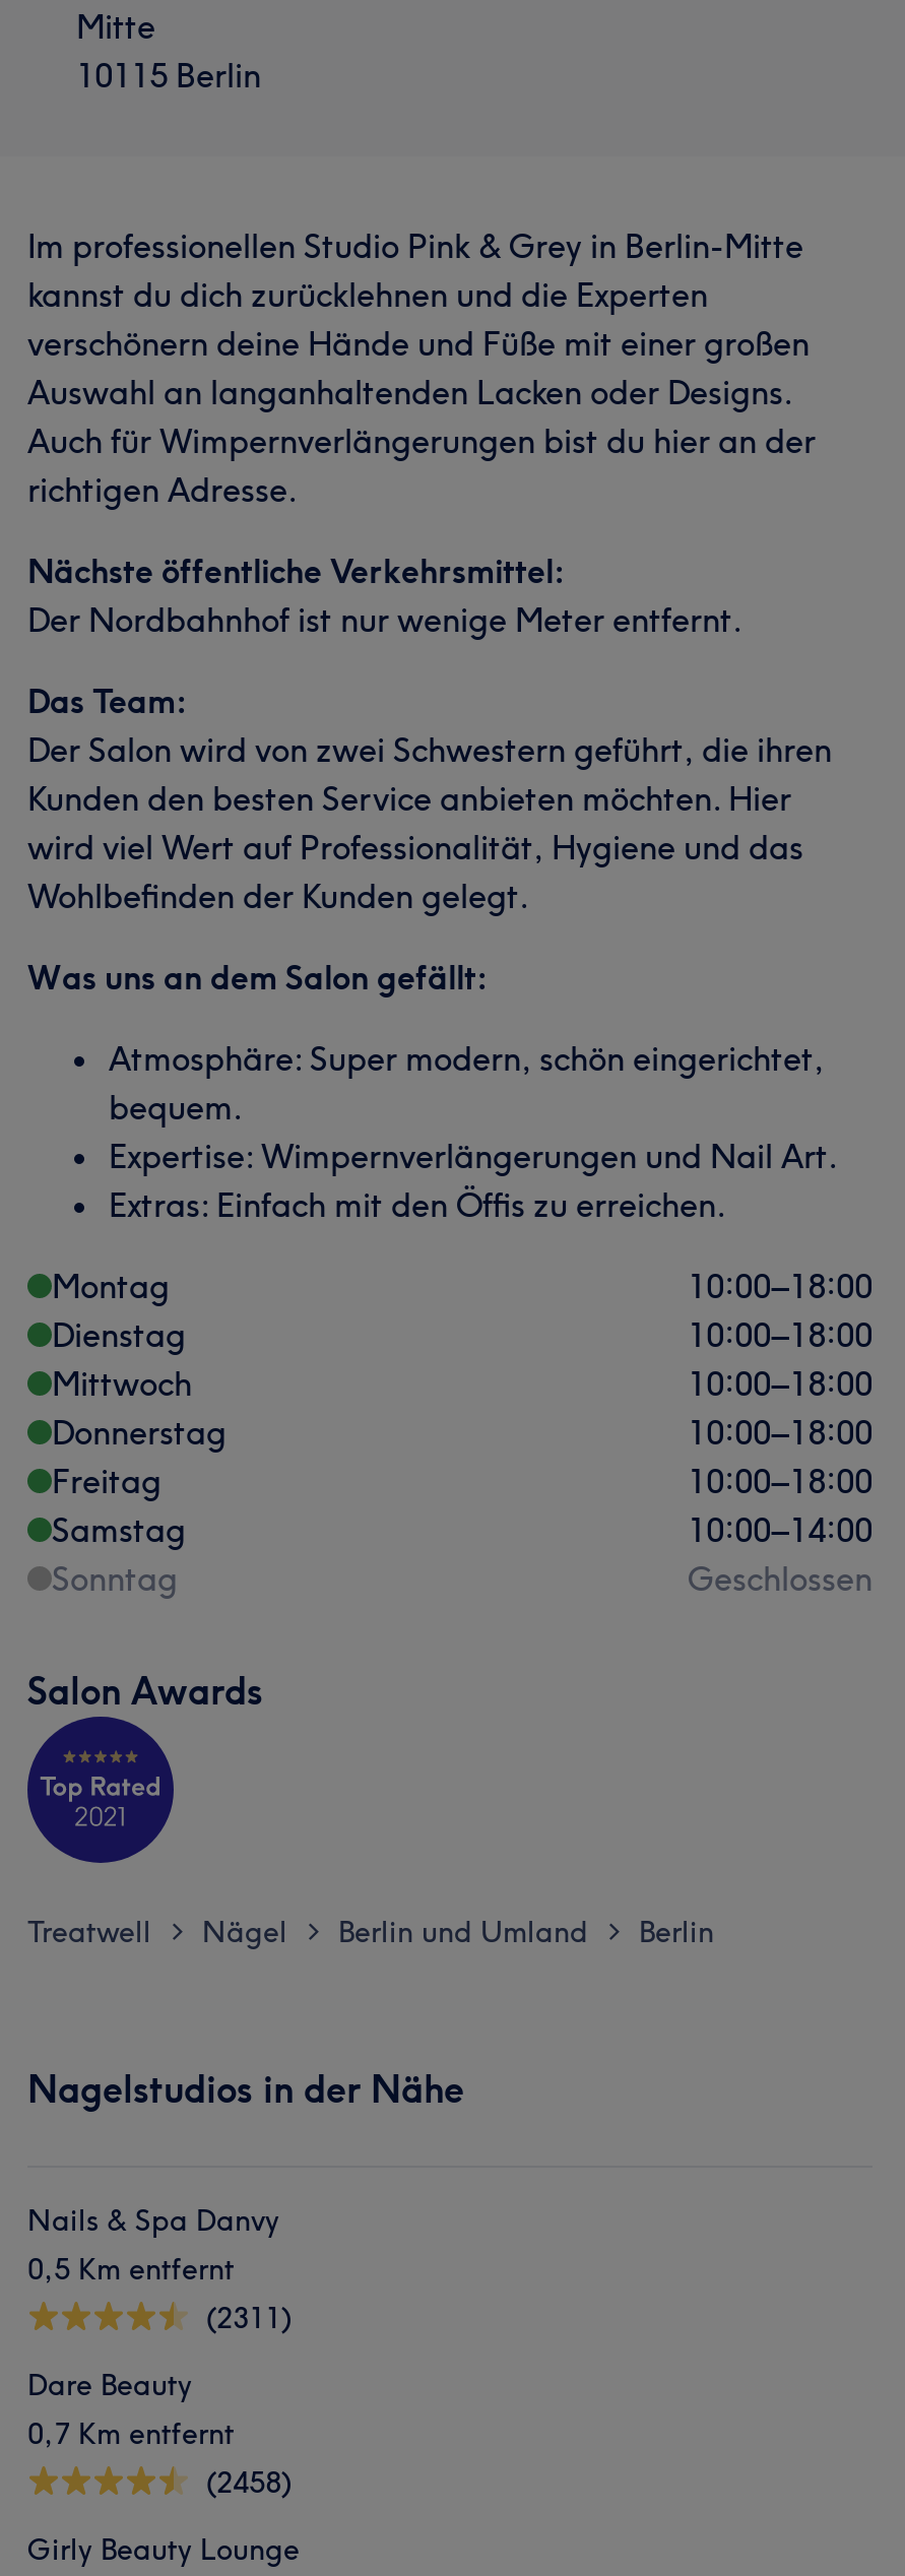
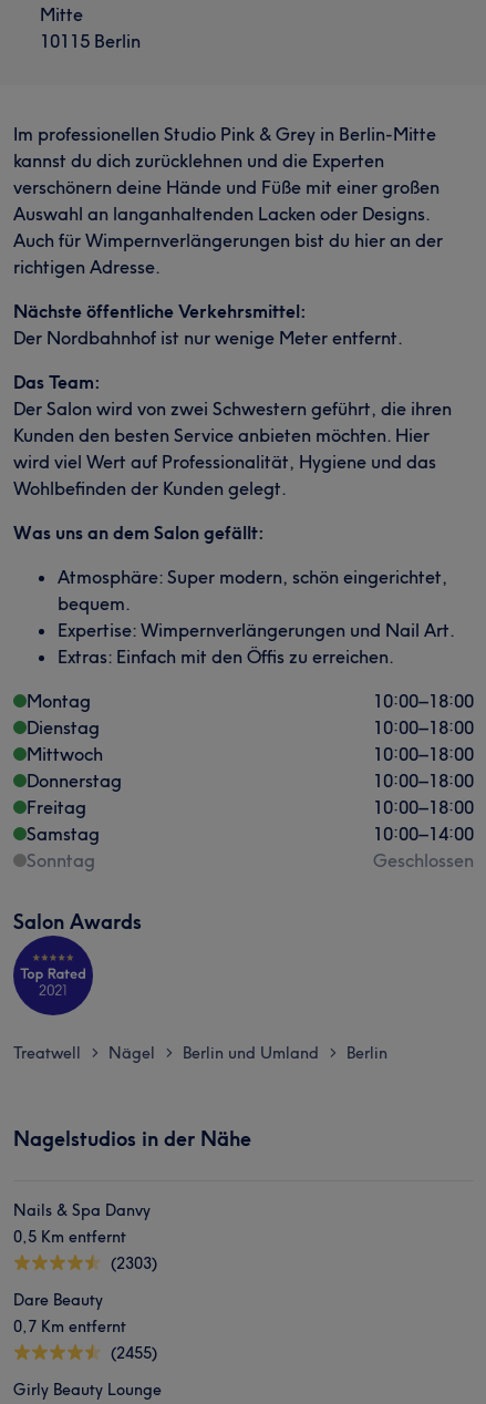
[206,2300,292,2336] (2311) -> [111,1253,157,1273] (2303)
[206,2464,292,2501] (2458) -> [111,1343,157,1363] (2455)

